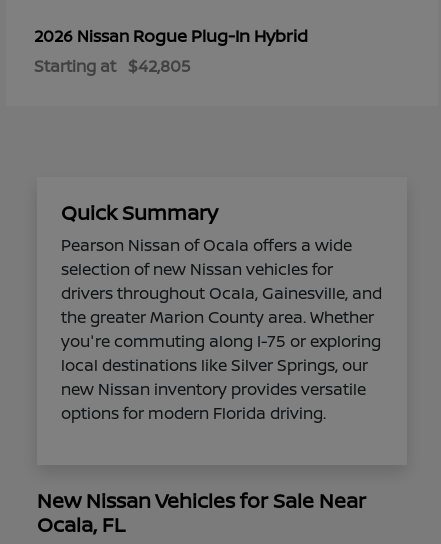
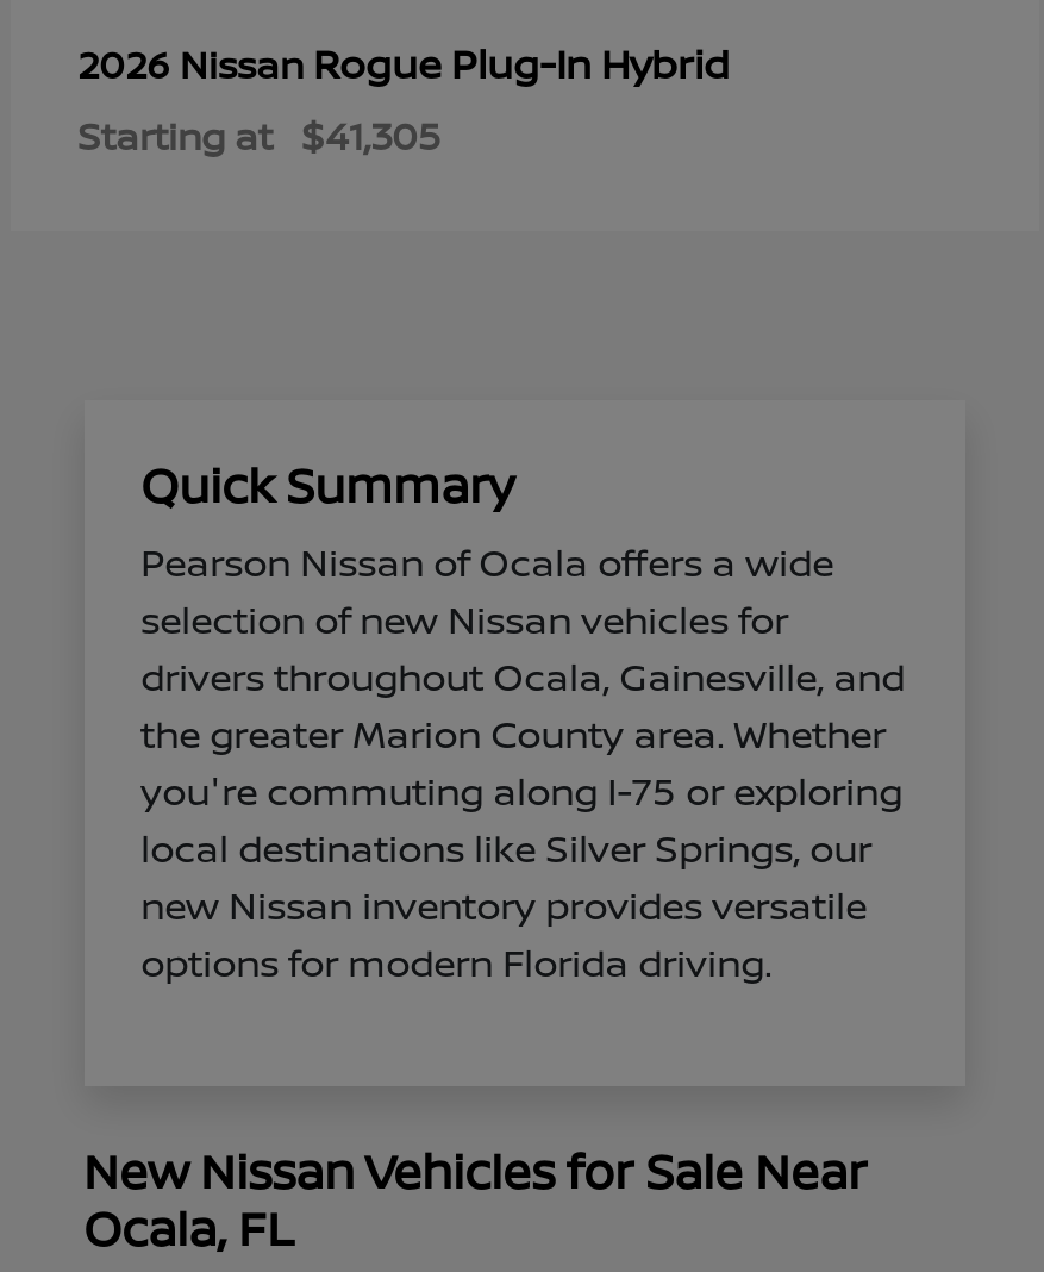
[34,55,191,77] Starting at $42,805 -> [77,110,442,162] Starting at $41,305

